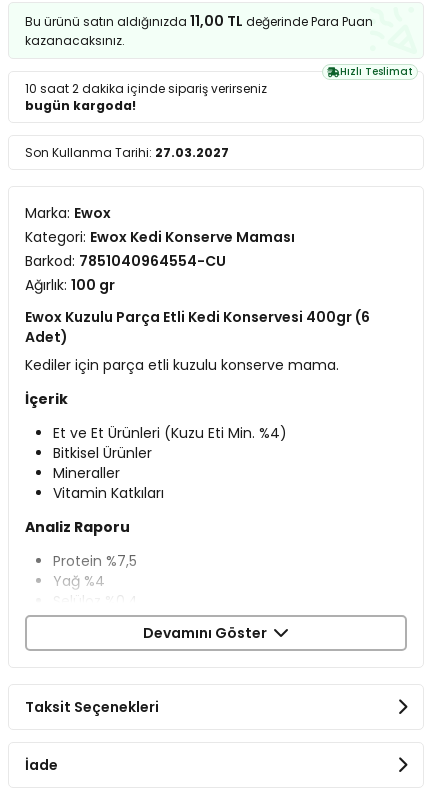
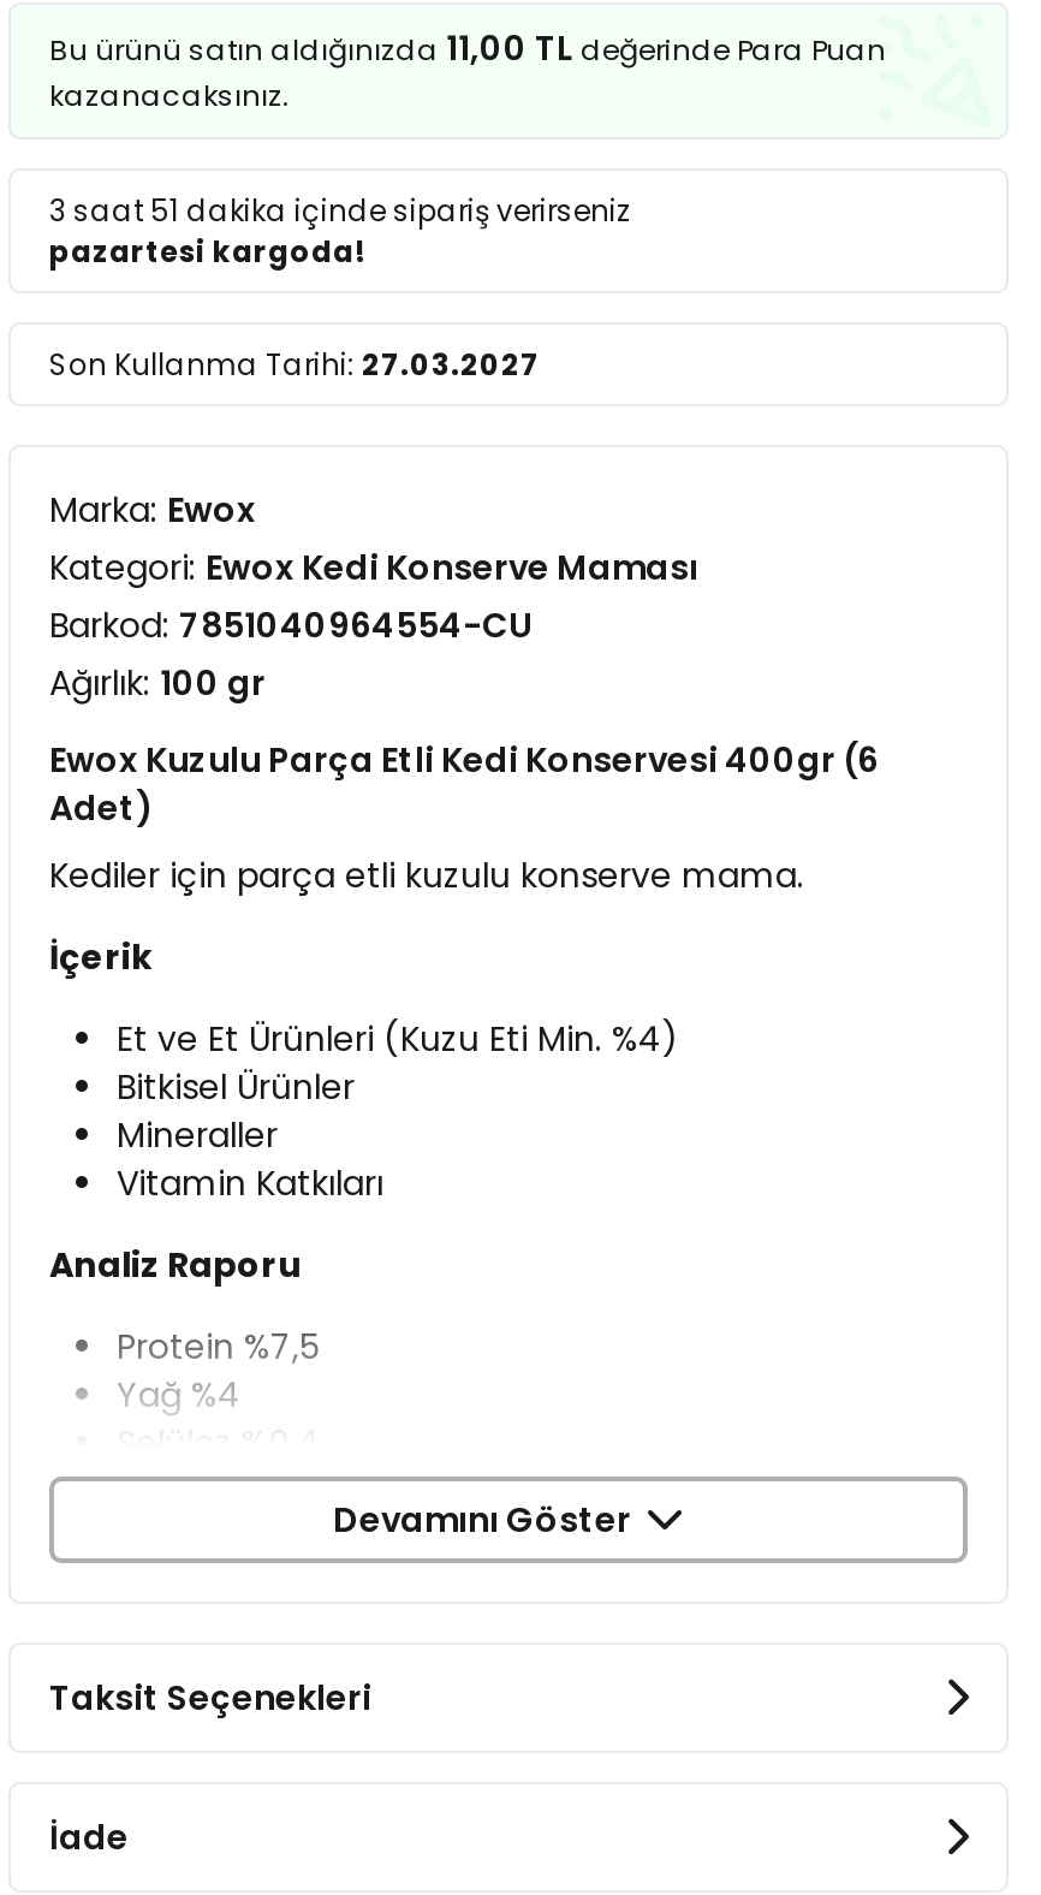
[25,64,413,114] Hızlı Teslimat | 10 saat 2 dakika içinde sipariş verirseniz | bugün kargoda! -> [49,190,631,272] 3 saat 51 dakika içinde sipariş verirseniz | pazartesi kargoda!

